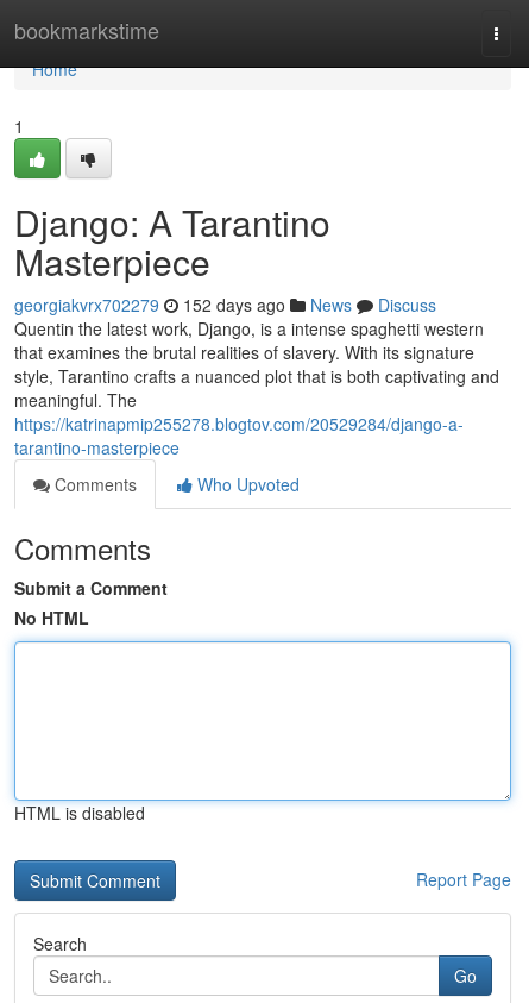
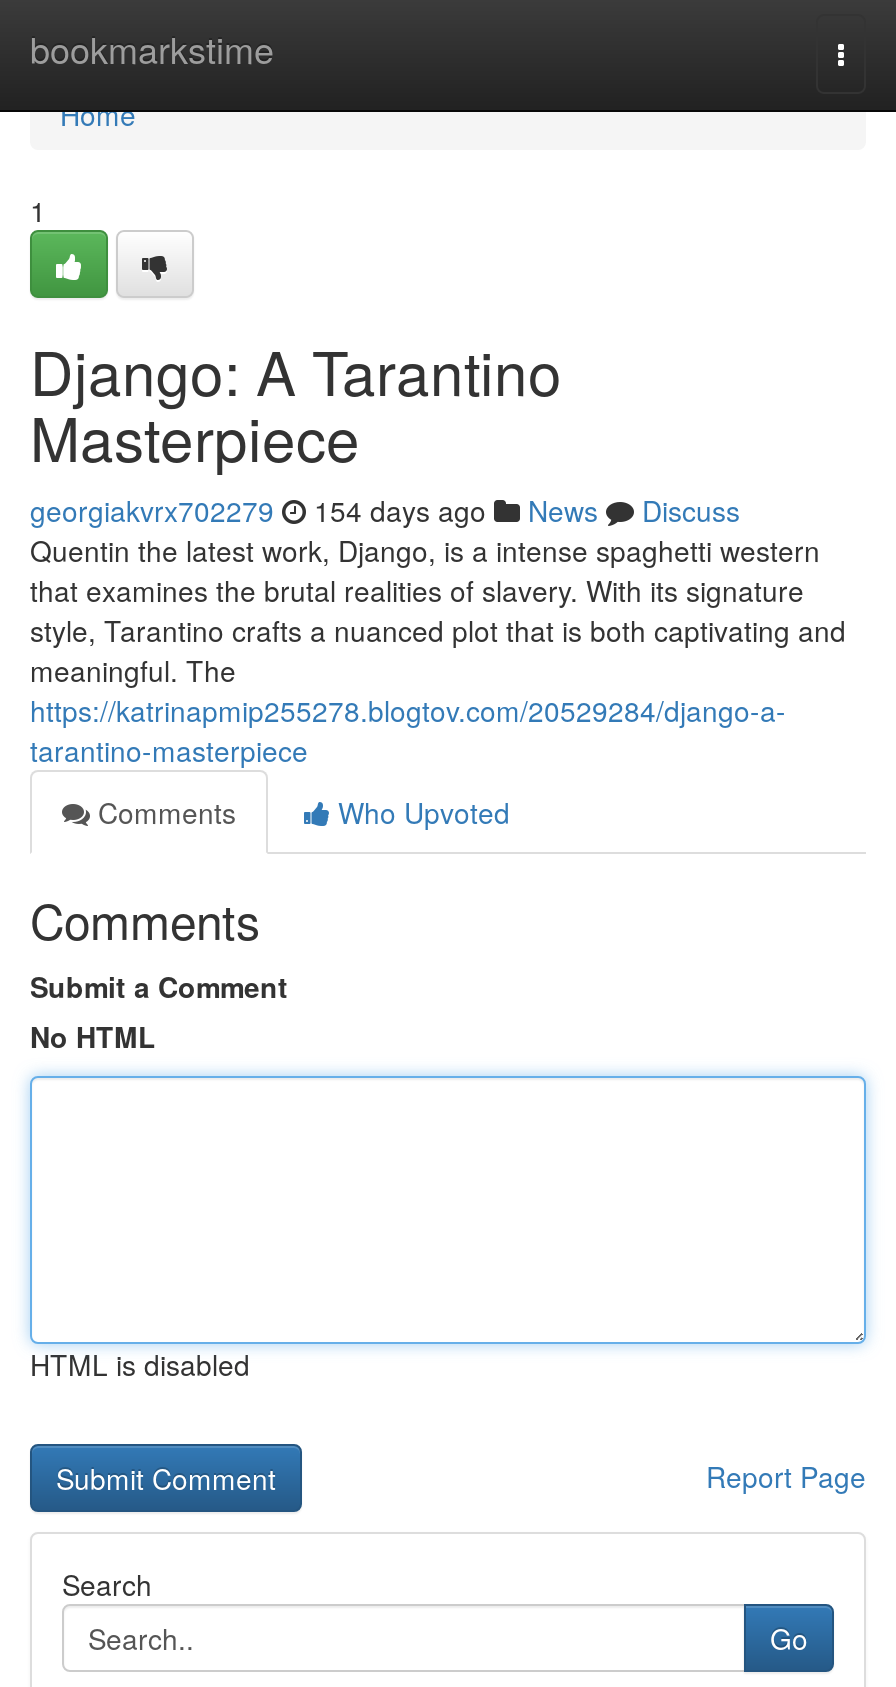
[14,293,436,316] georgiakvrx702279 152 days ago News Discuss -> [30,490,740,530] georgiakvrx702279 154 days ago News Discuss

